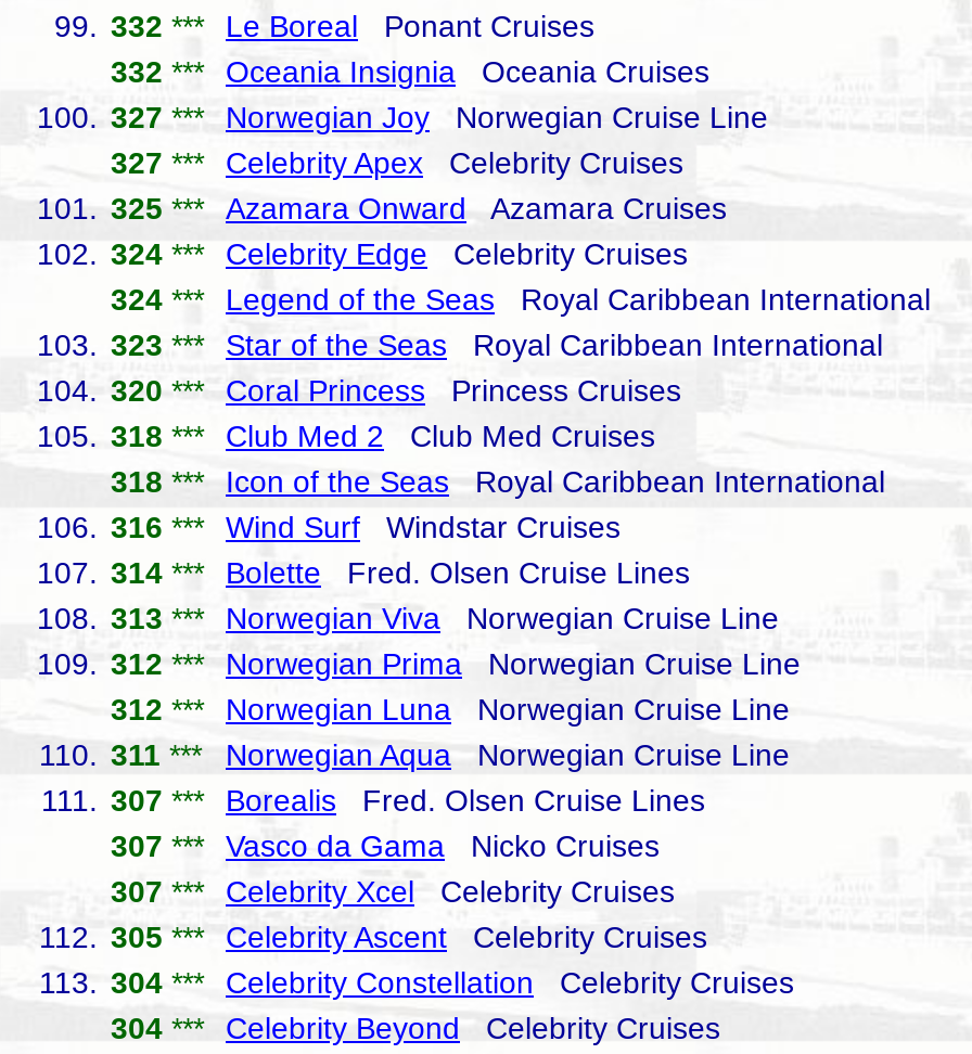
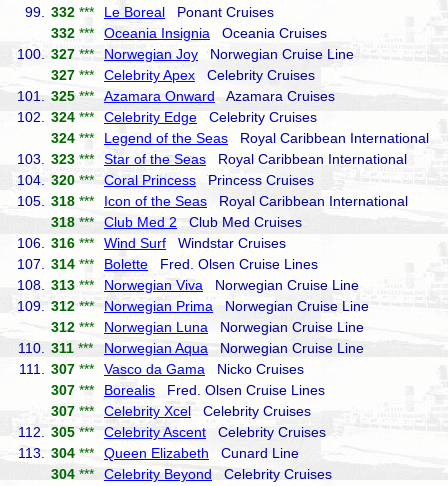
[37,419,885,499] 105. 318 *** Club Med 2 Club Med Cruises | 318 *** Icon of the Seas Royal Caribbean International -> [17,193,408,230] 105. 318 *** Icon of the Seas Royal Caribbean International | 318 *** Club Med 2 Club Med Cruises
[41,783,705,863] 111. 307 *** Borealis Fred. Olsen Cruise Lines | 307 *** Vasco da Gama Nicko Cruises -> [19,361,325,398] 111. 307 *** Vasco da Gama Nicko Cruises | 307 *** Borealis Fred. Olsen Cruise Lines
[39,965,794,1000] 113. 304 *** Celebrity Constellation Celebrity Cruises -> [18,445,299,461] 113. 304 *** Queen Elizabeth Cunard Line

